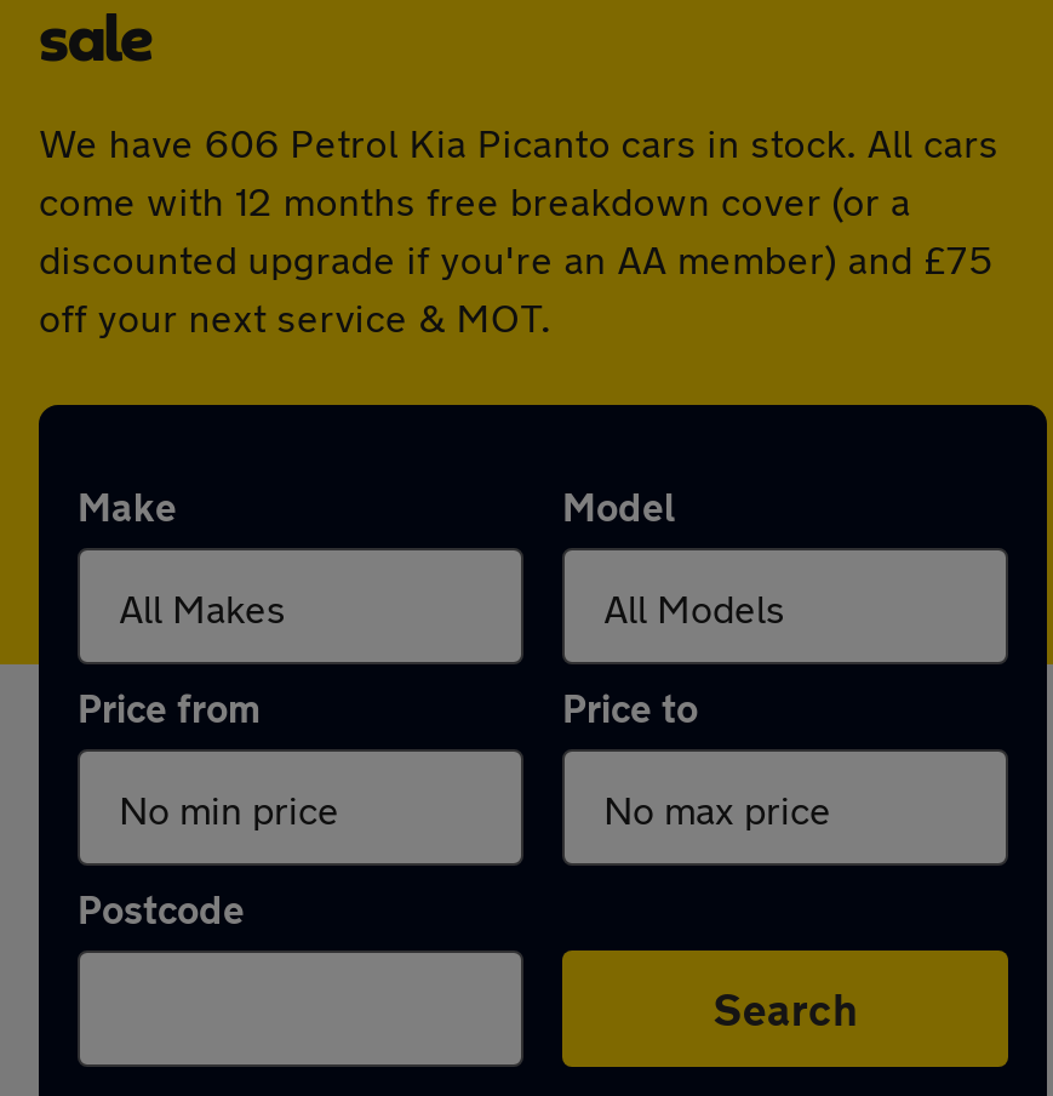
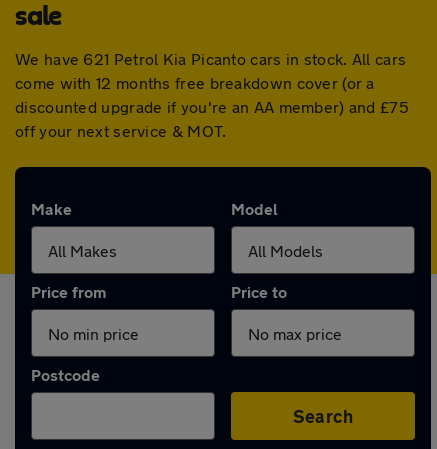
[39,119,999,165] We have 606 Petrol Kia Picanto cars in stock. All cars -> [15,49,406,68] We have 621 Petrol Kia Picanto cars in stock. All cars

